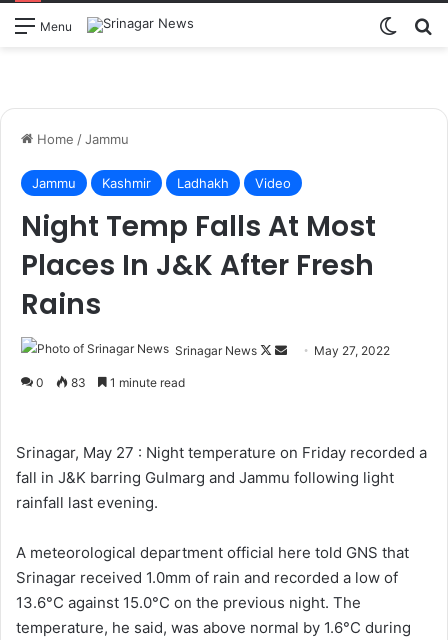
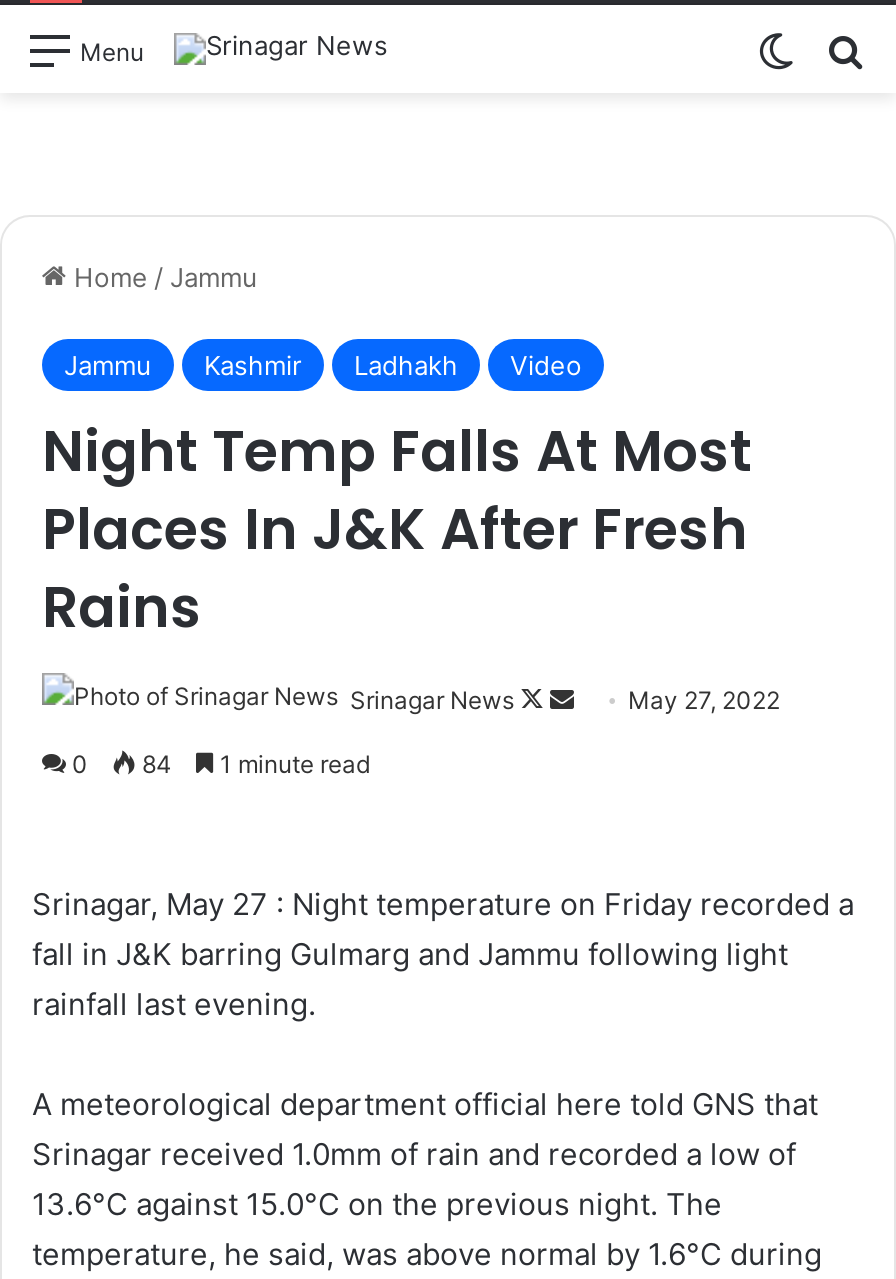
[36,375,185,390] 0 83 1 minute read -> [72,749,370,779] 0 84 1 minute read

